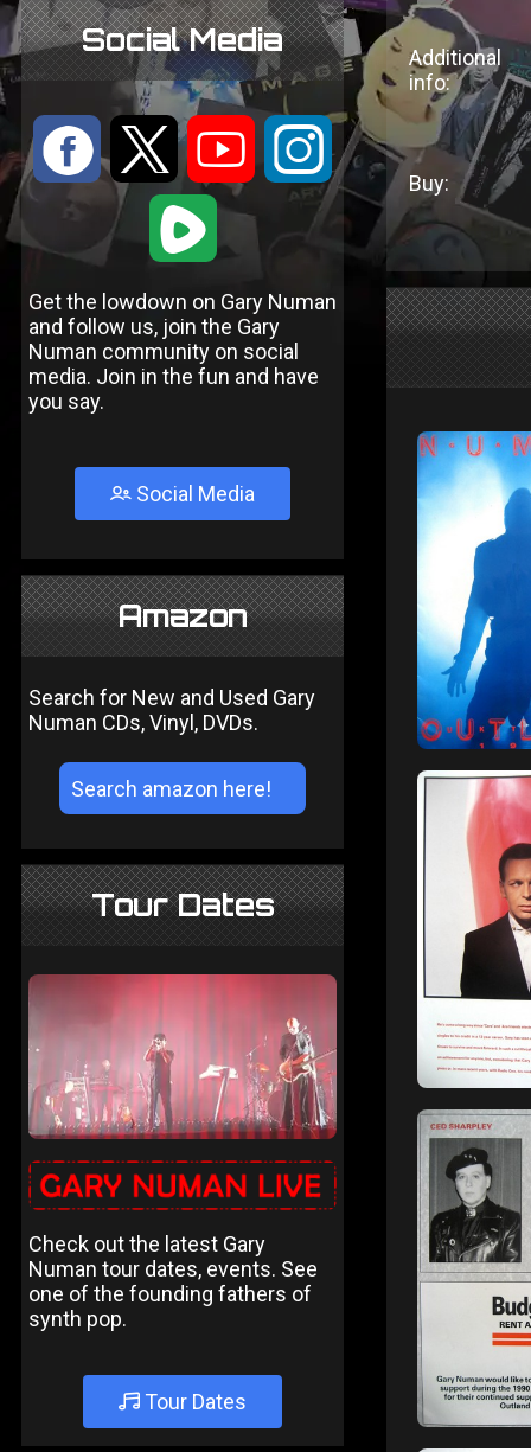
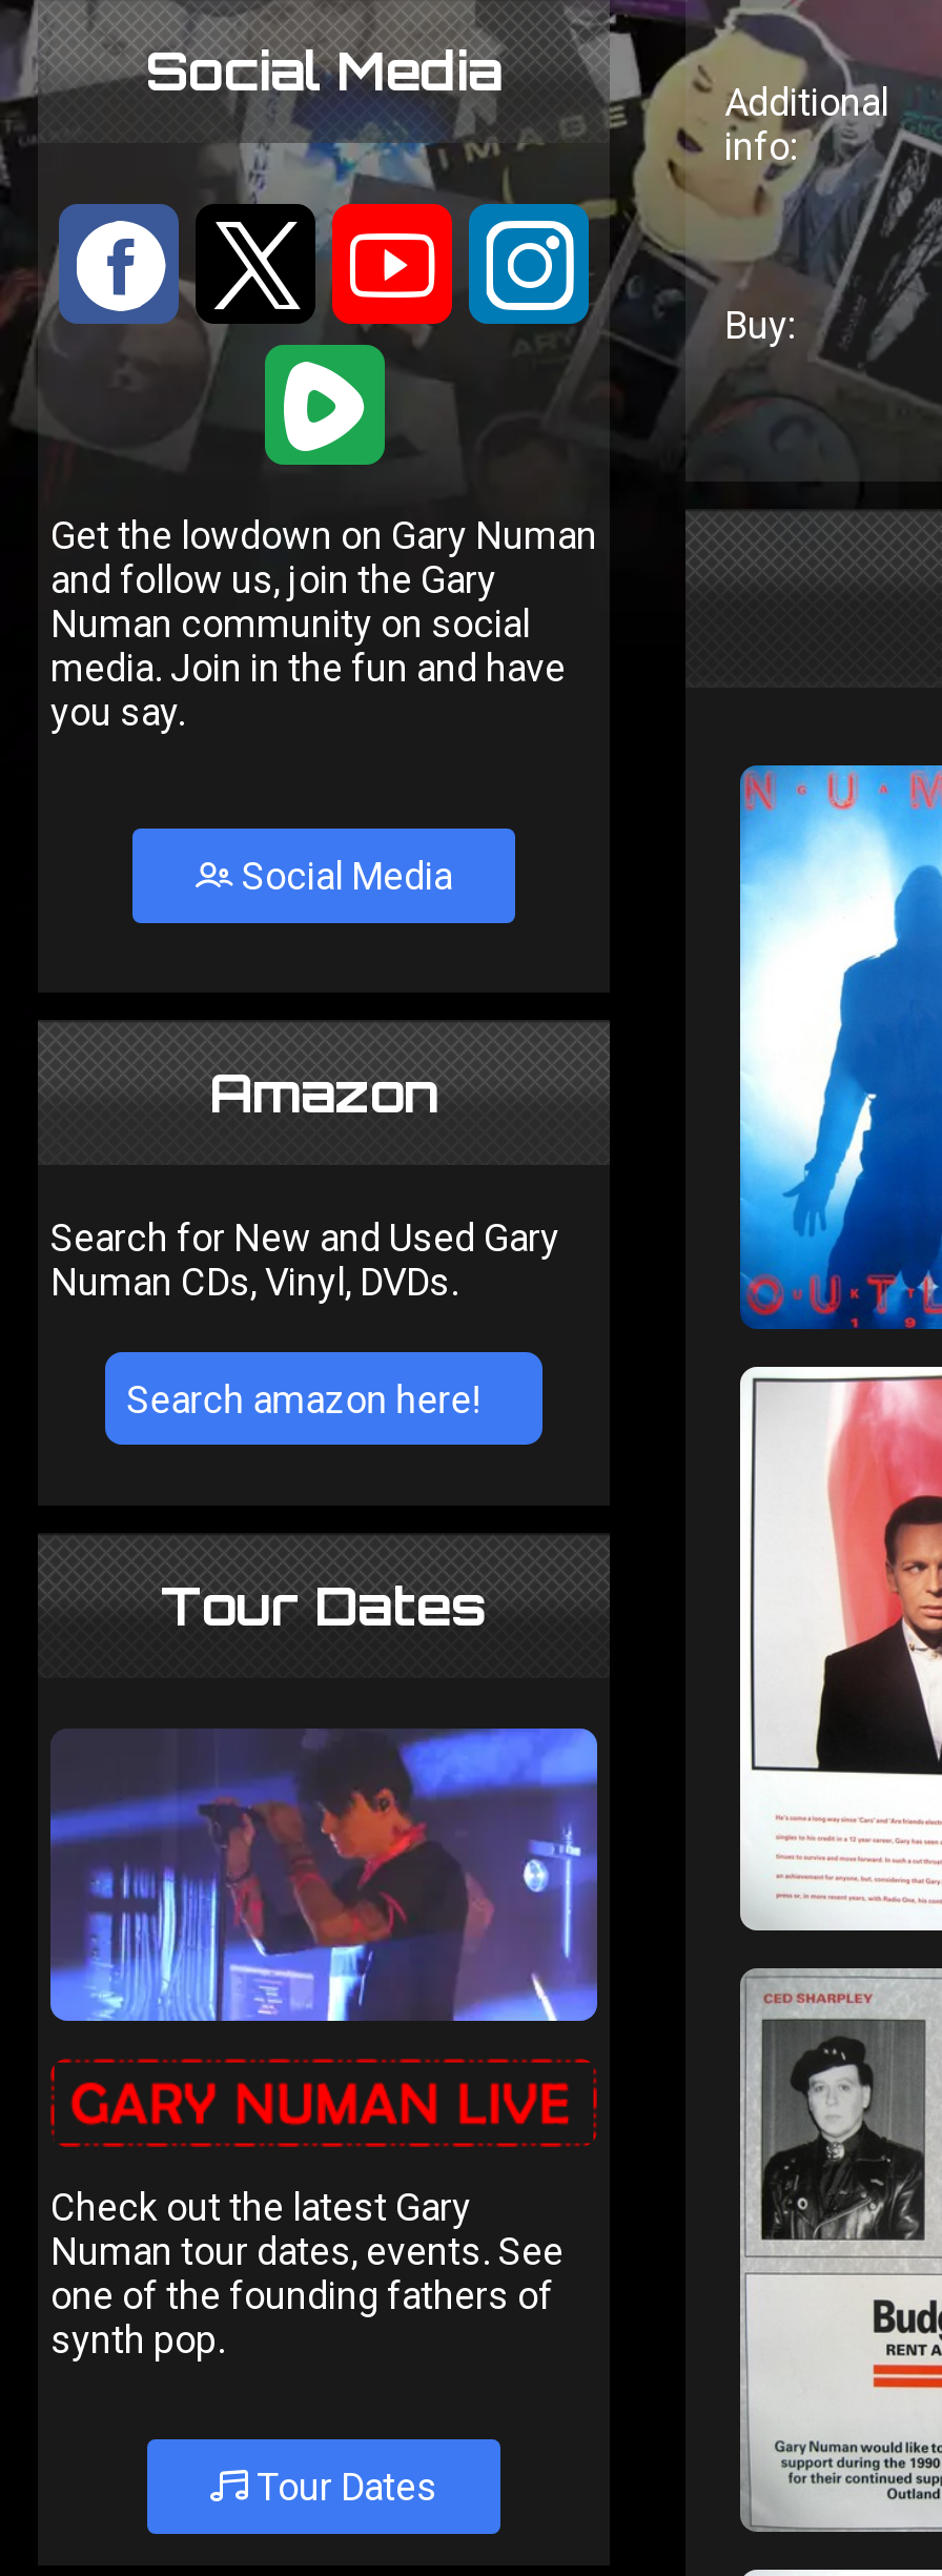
[28,973,338,1140] [image] -> [48,1726,599,2023] [image]

